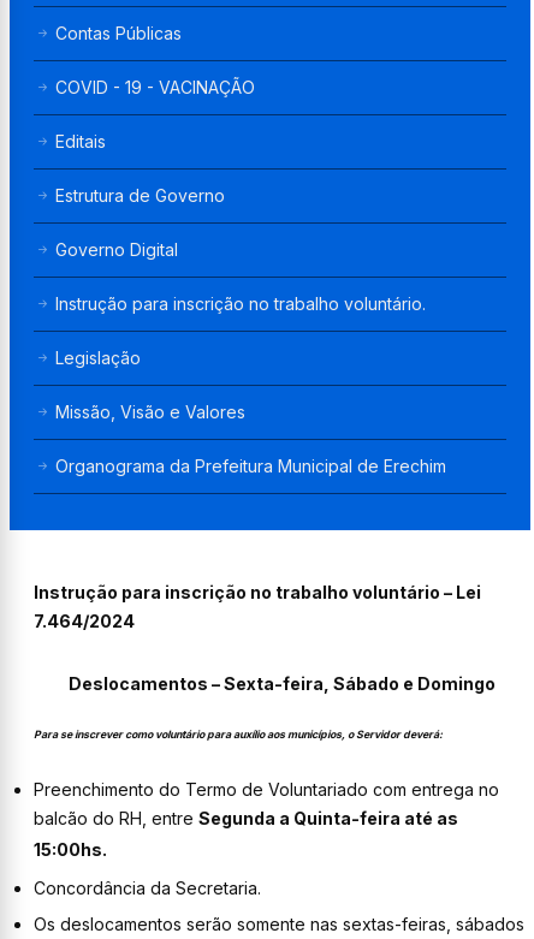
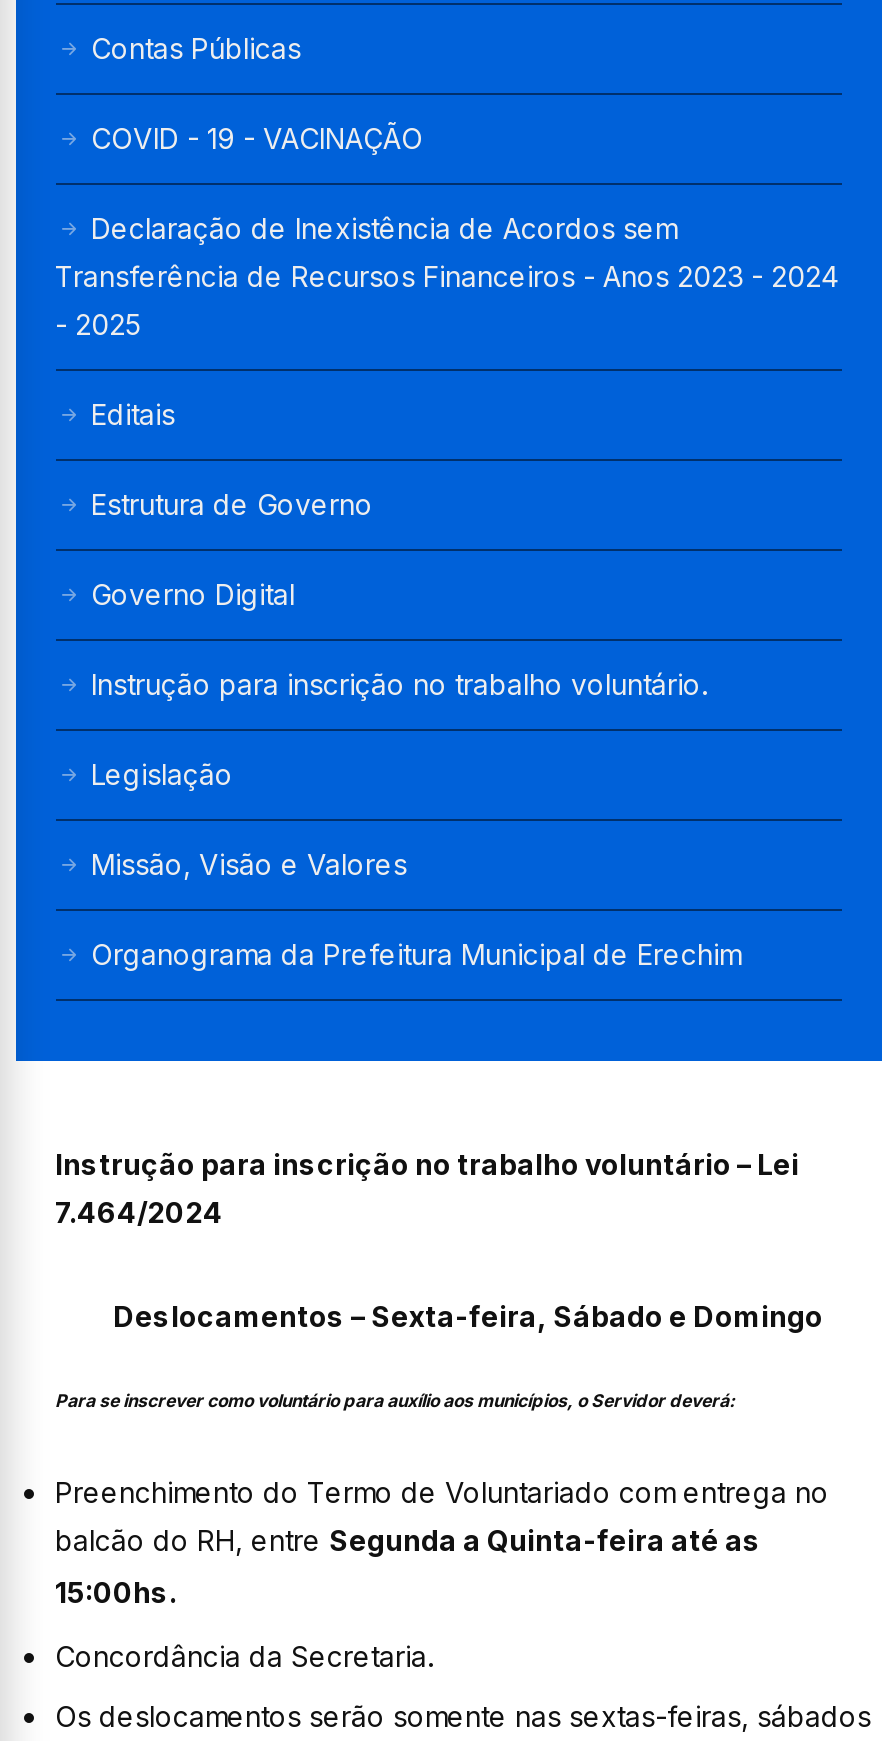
none -> [55,211,839,341] Declaração de Inexistência de Acordos sem | Transferência de Recursos Financeiros - Anos 2023 - 2024 | - 2025

